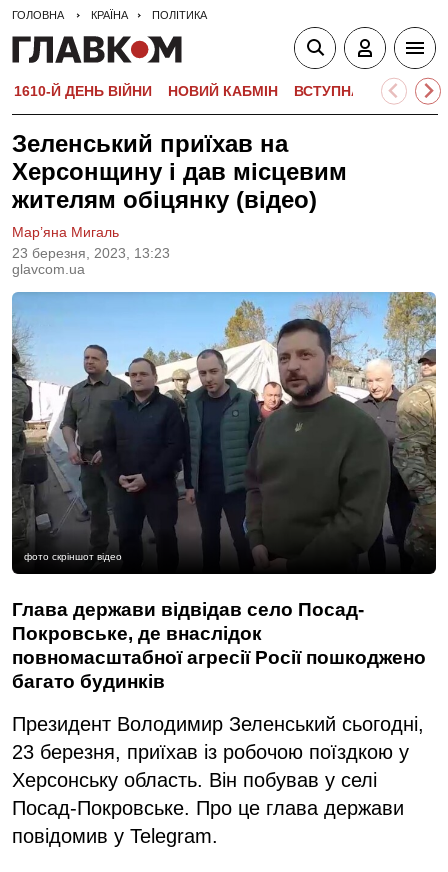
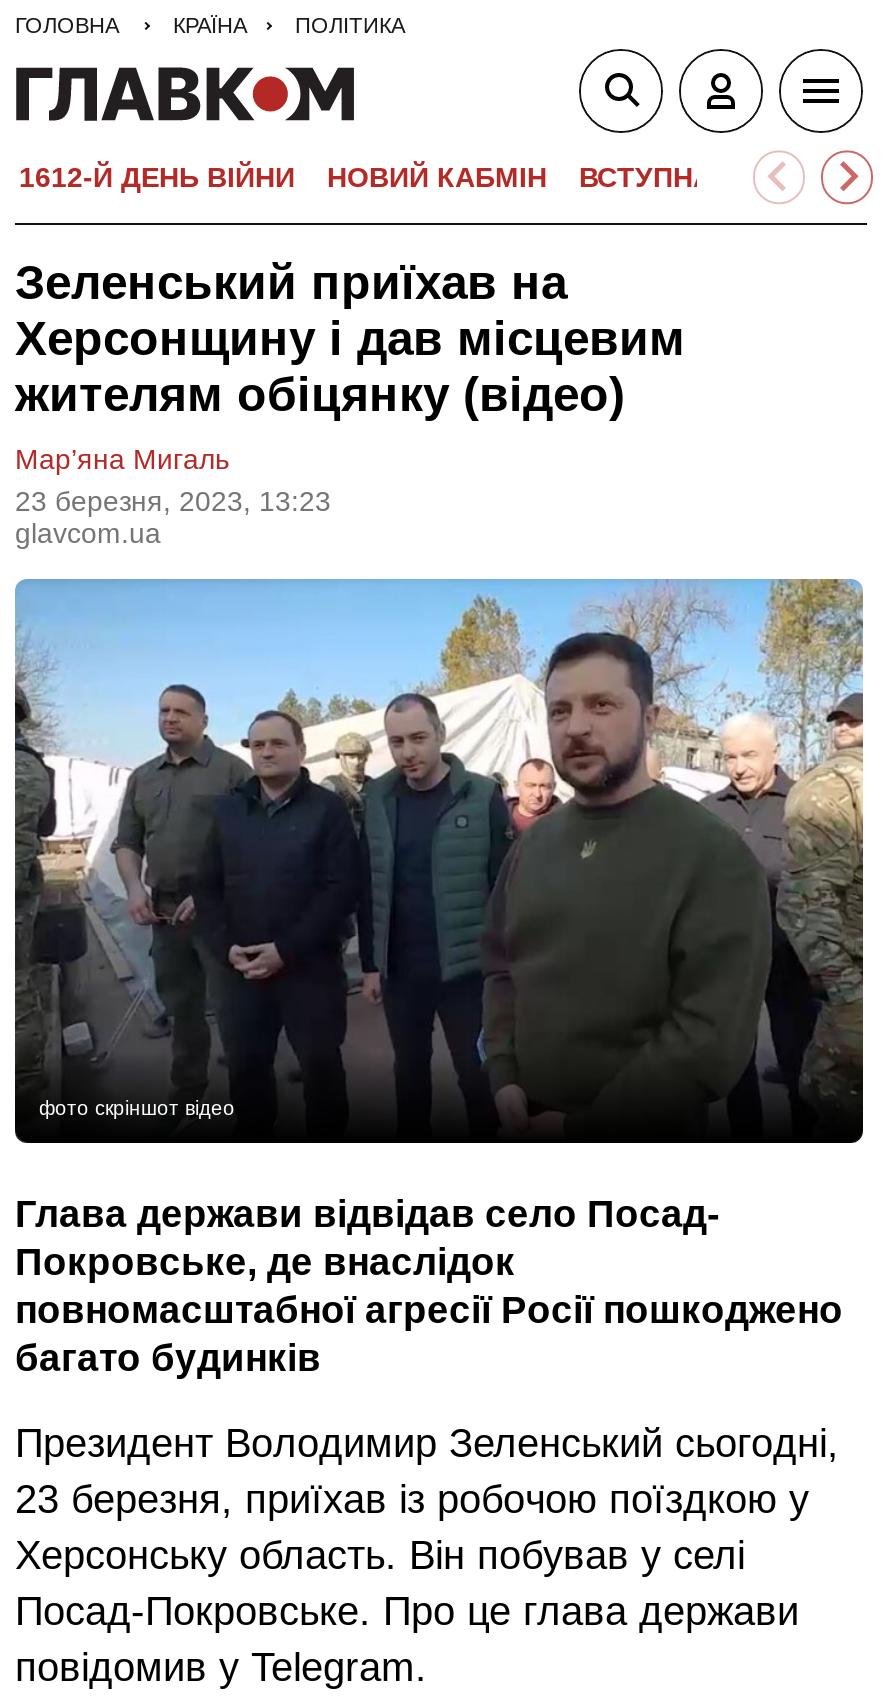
[14,83,152,99] 1610-Й ДЕНЬ ВІЙНИ -> [19,161,295,193] 1612-Й ДЕНЬ ВІЙНИ

